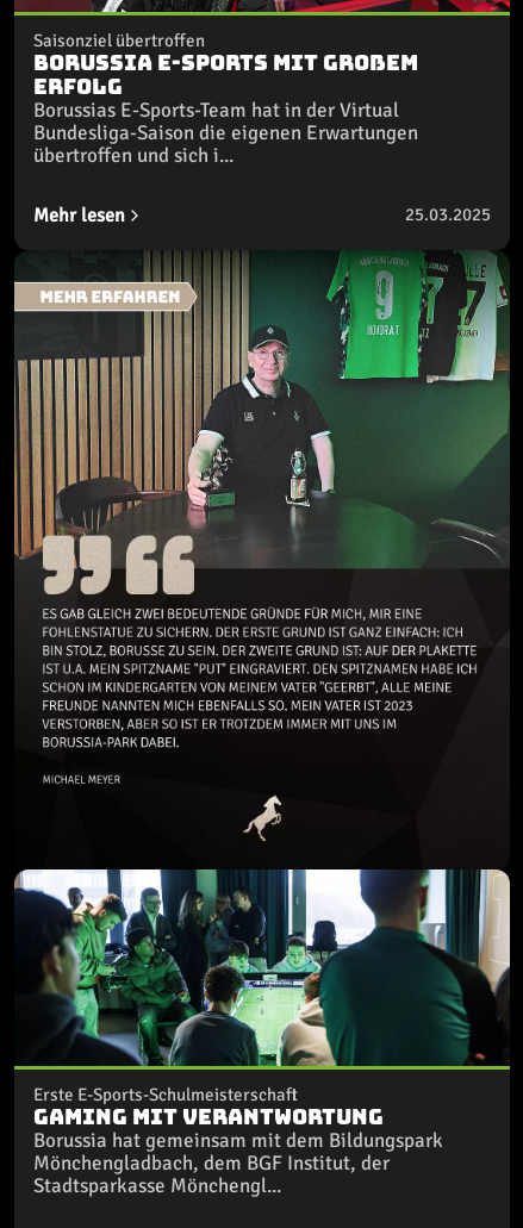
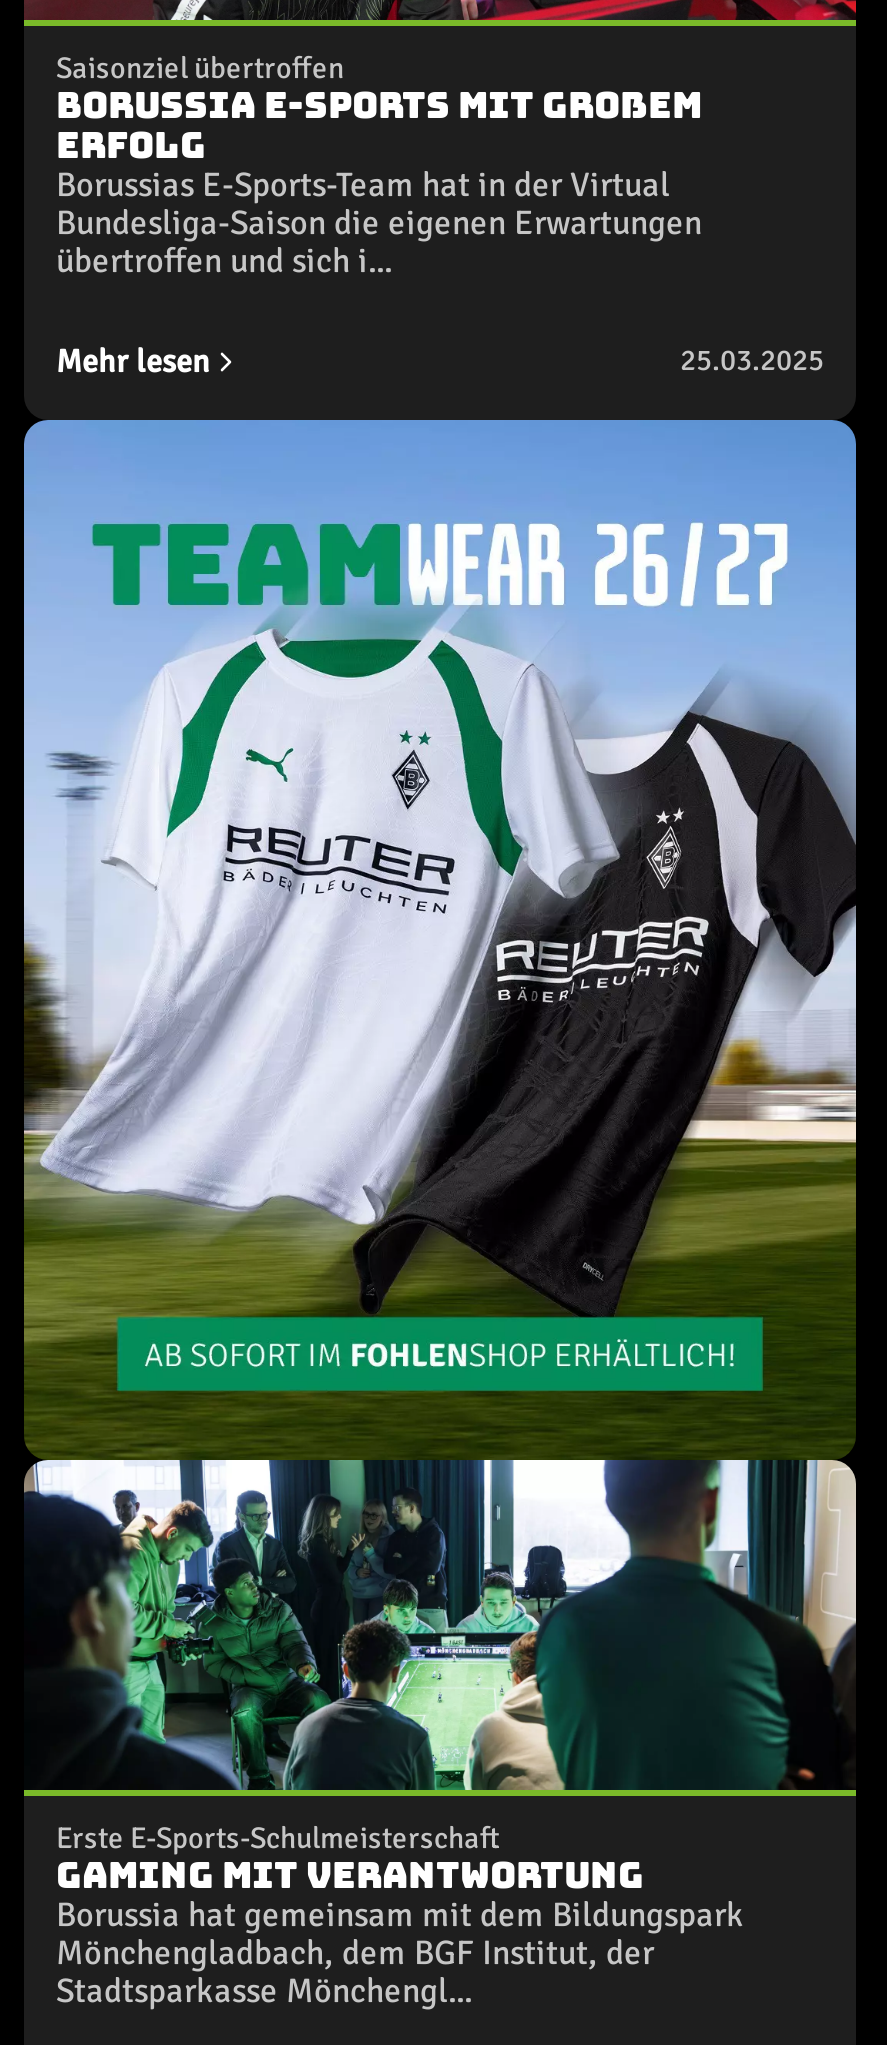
[13,250,510,869] [image] -> [22,418,858,1460] [image]

